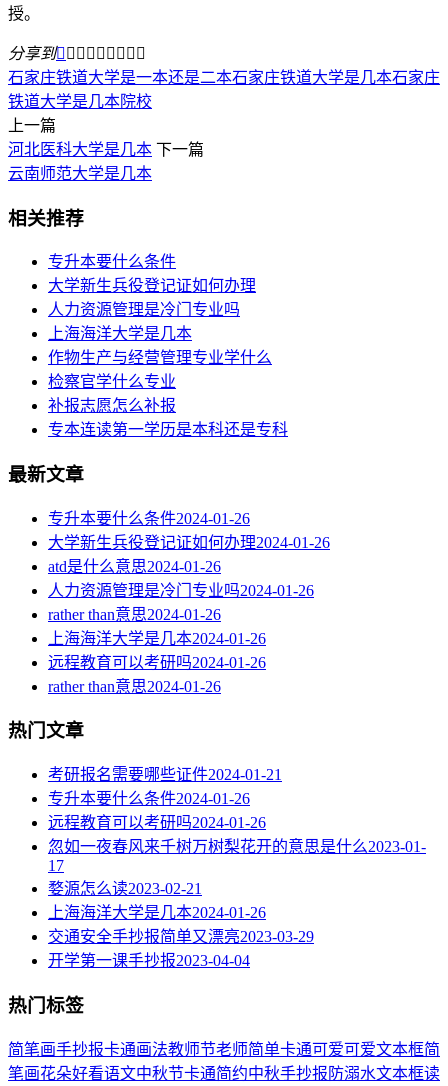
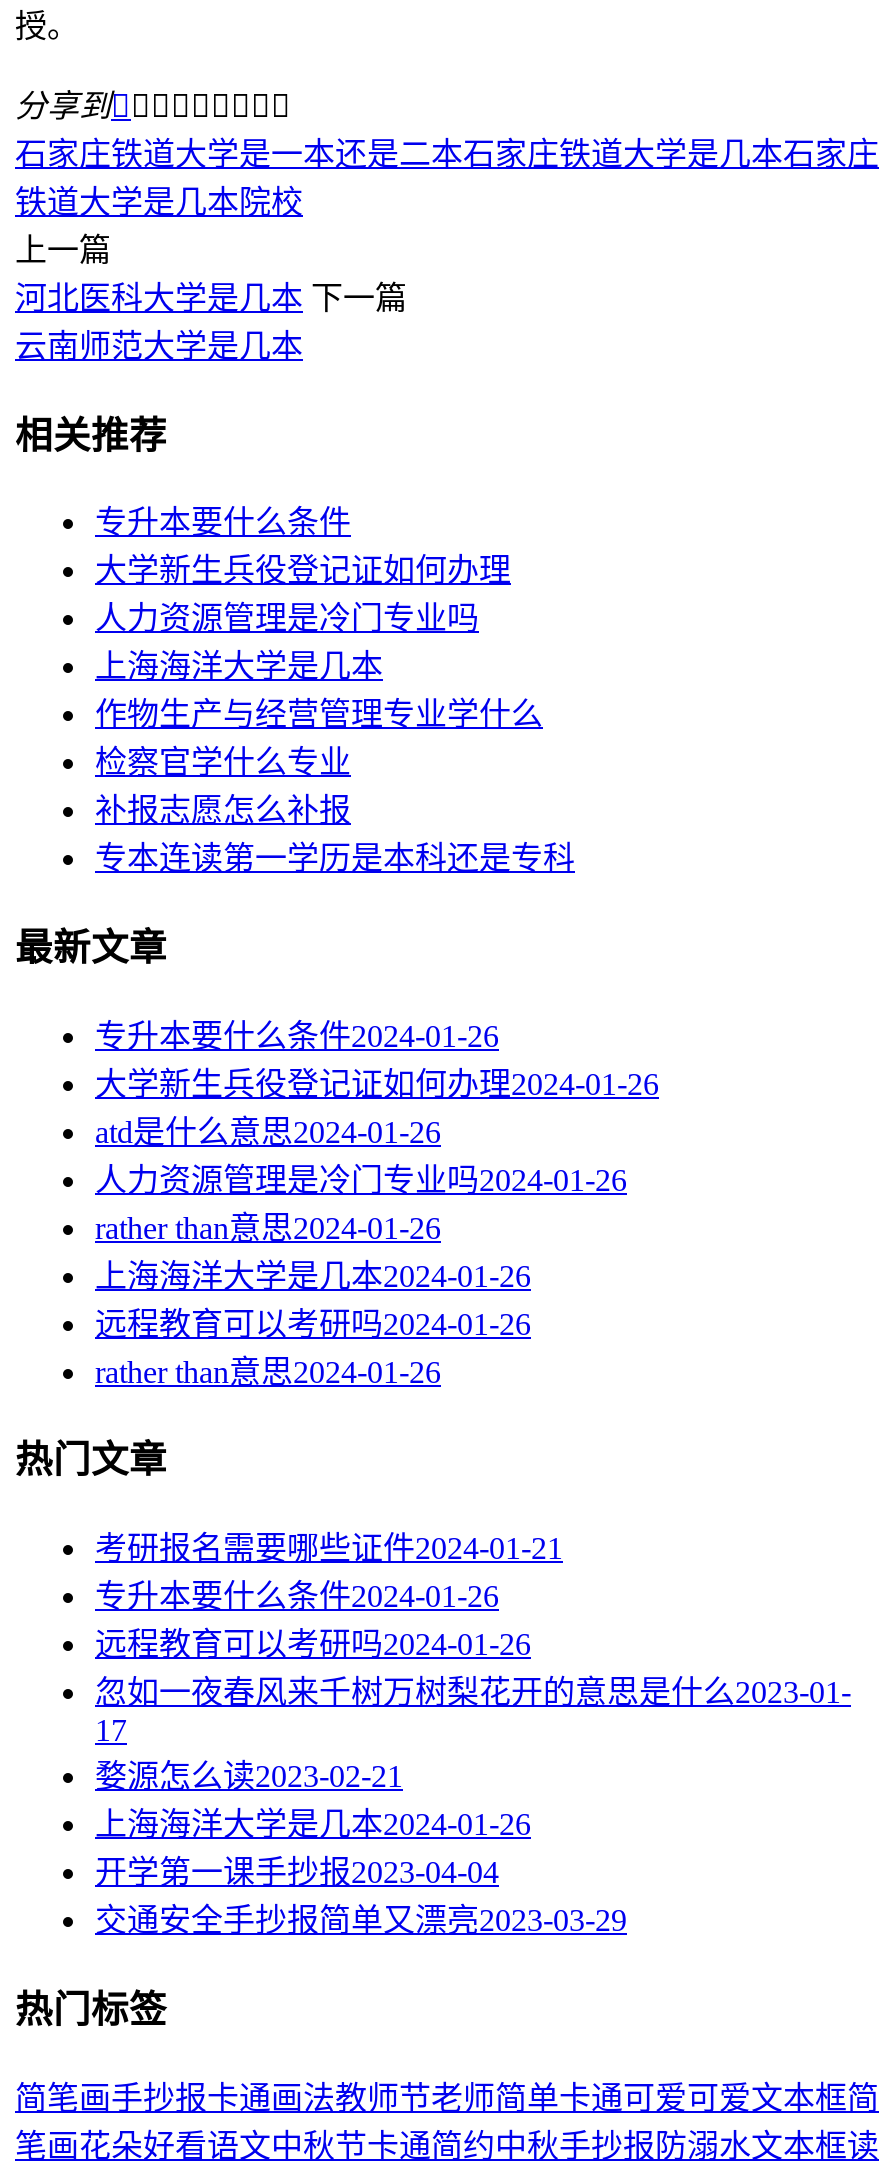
moved [48,928,314,945] -> [95,1903,627,1937]: 交通安全手抄报简单又漂亮2023-03-29
moved [48,952,250,969] -> [95,1855,499,1889]: 开学第一课手抄报2023-04-04

